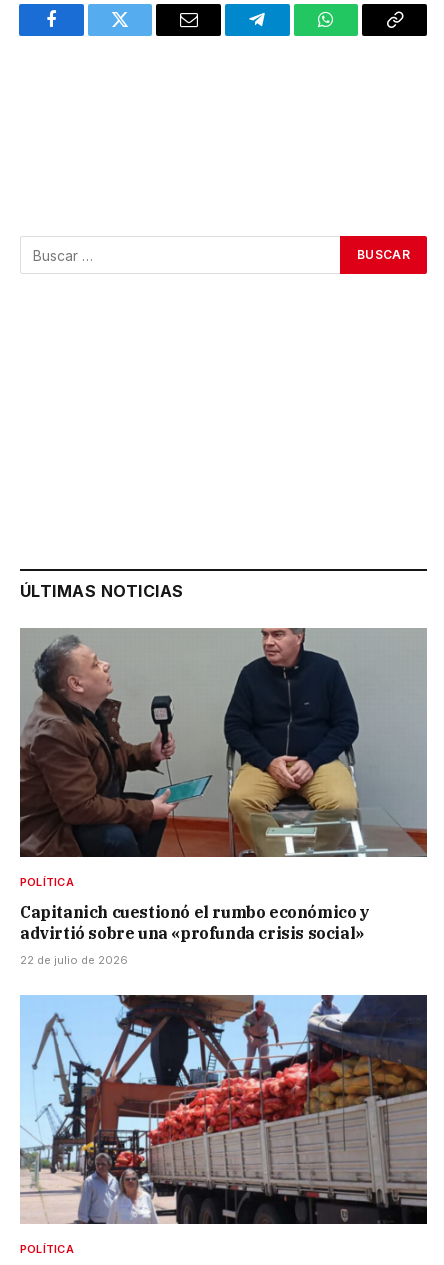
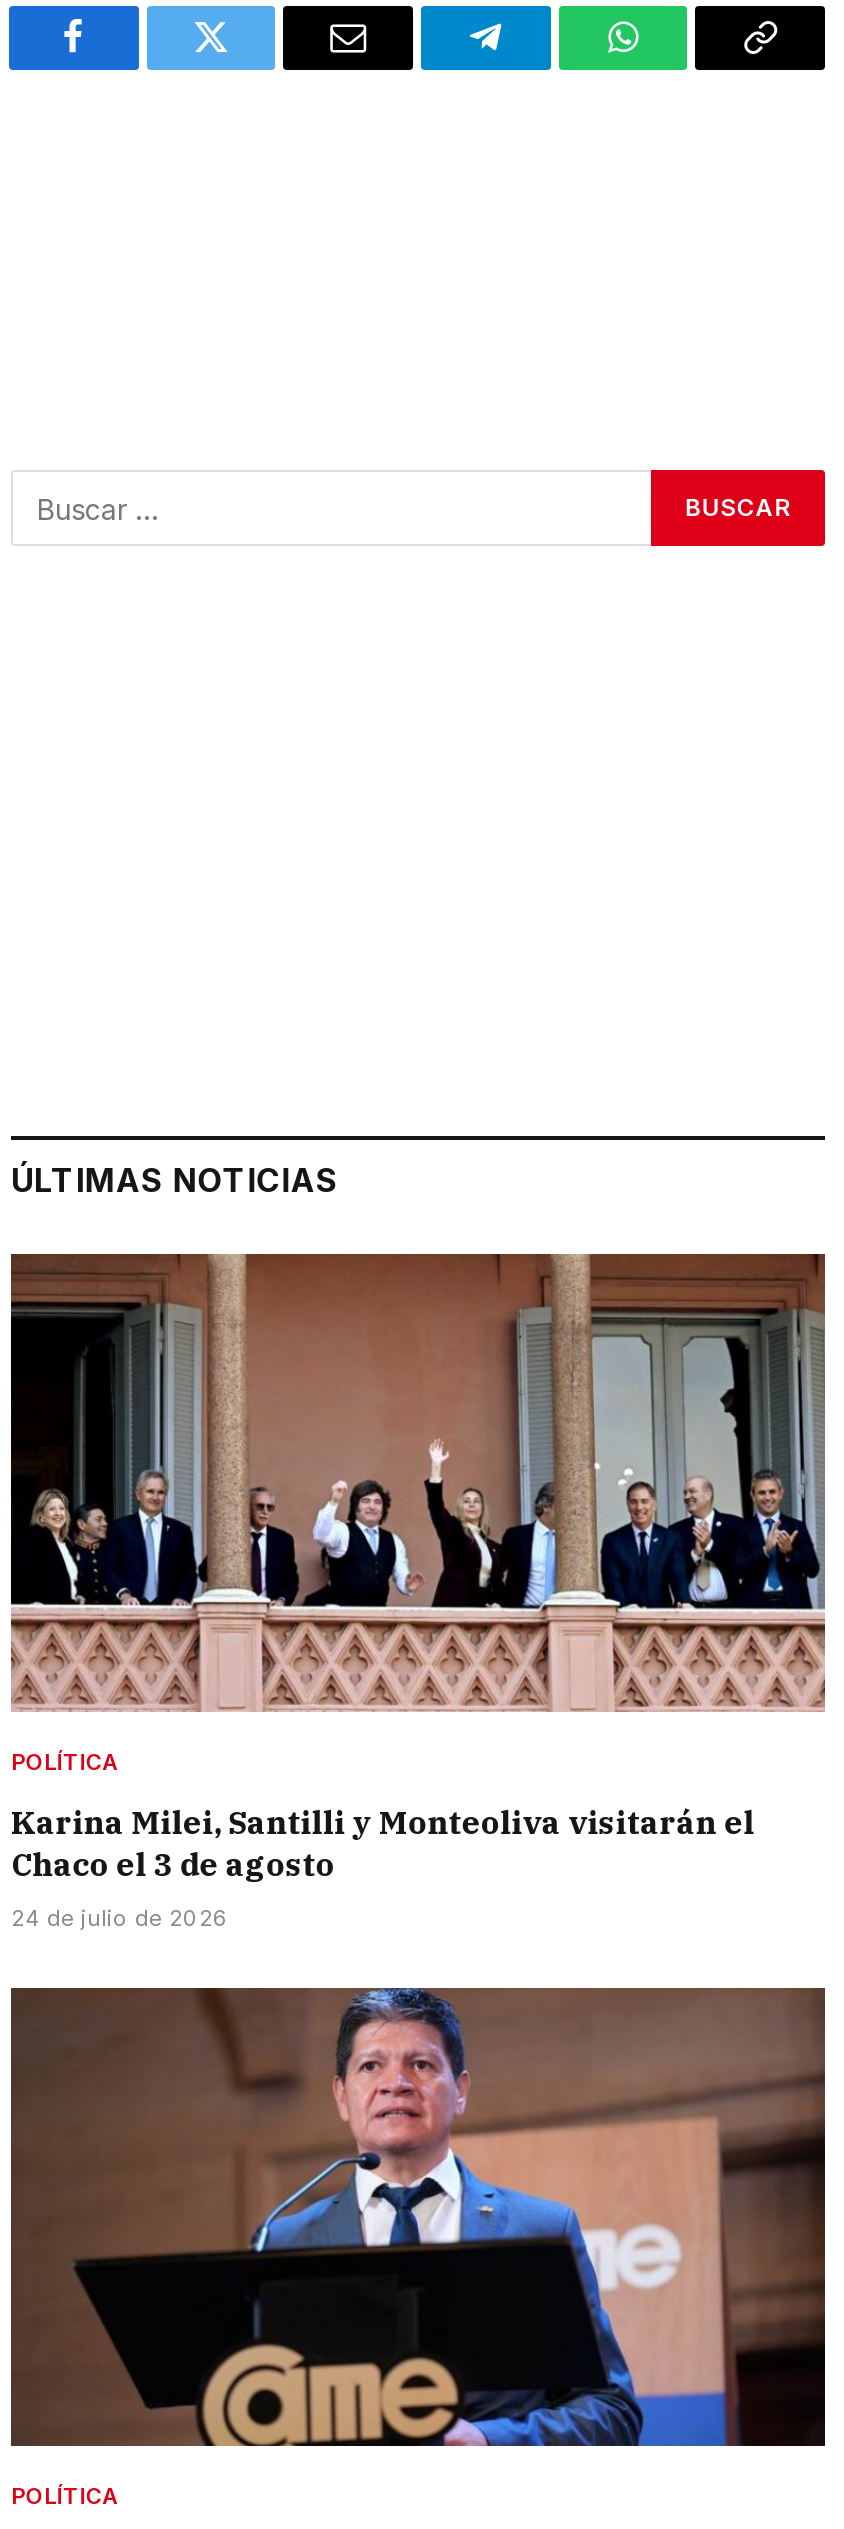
[19,628,427,858] [image] -> [9,1254,827,1712] [image]
[20,902,370,943] Capitanich cuestionó el rumbo económico y | advirtió sobre una «profunda crisis social» -> [11,1802,755,1884] Karina Milei, Santilli y Monteoliva visitarán el | Chaco el 3 de agosto
[20,953,128,967] 22 de julio de 2026 -> [11,1904,229,1932] 24 de julio de 2026
[20,994,428,1225] [image] -> [9,1986,825,2448] [image]

